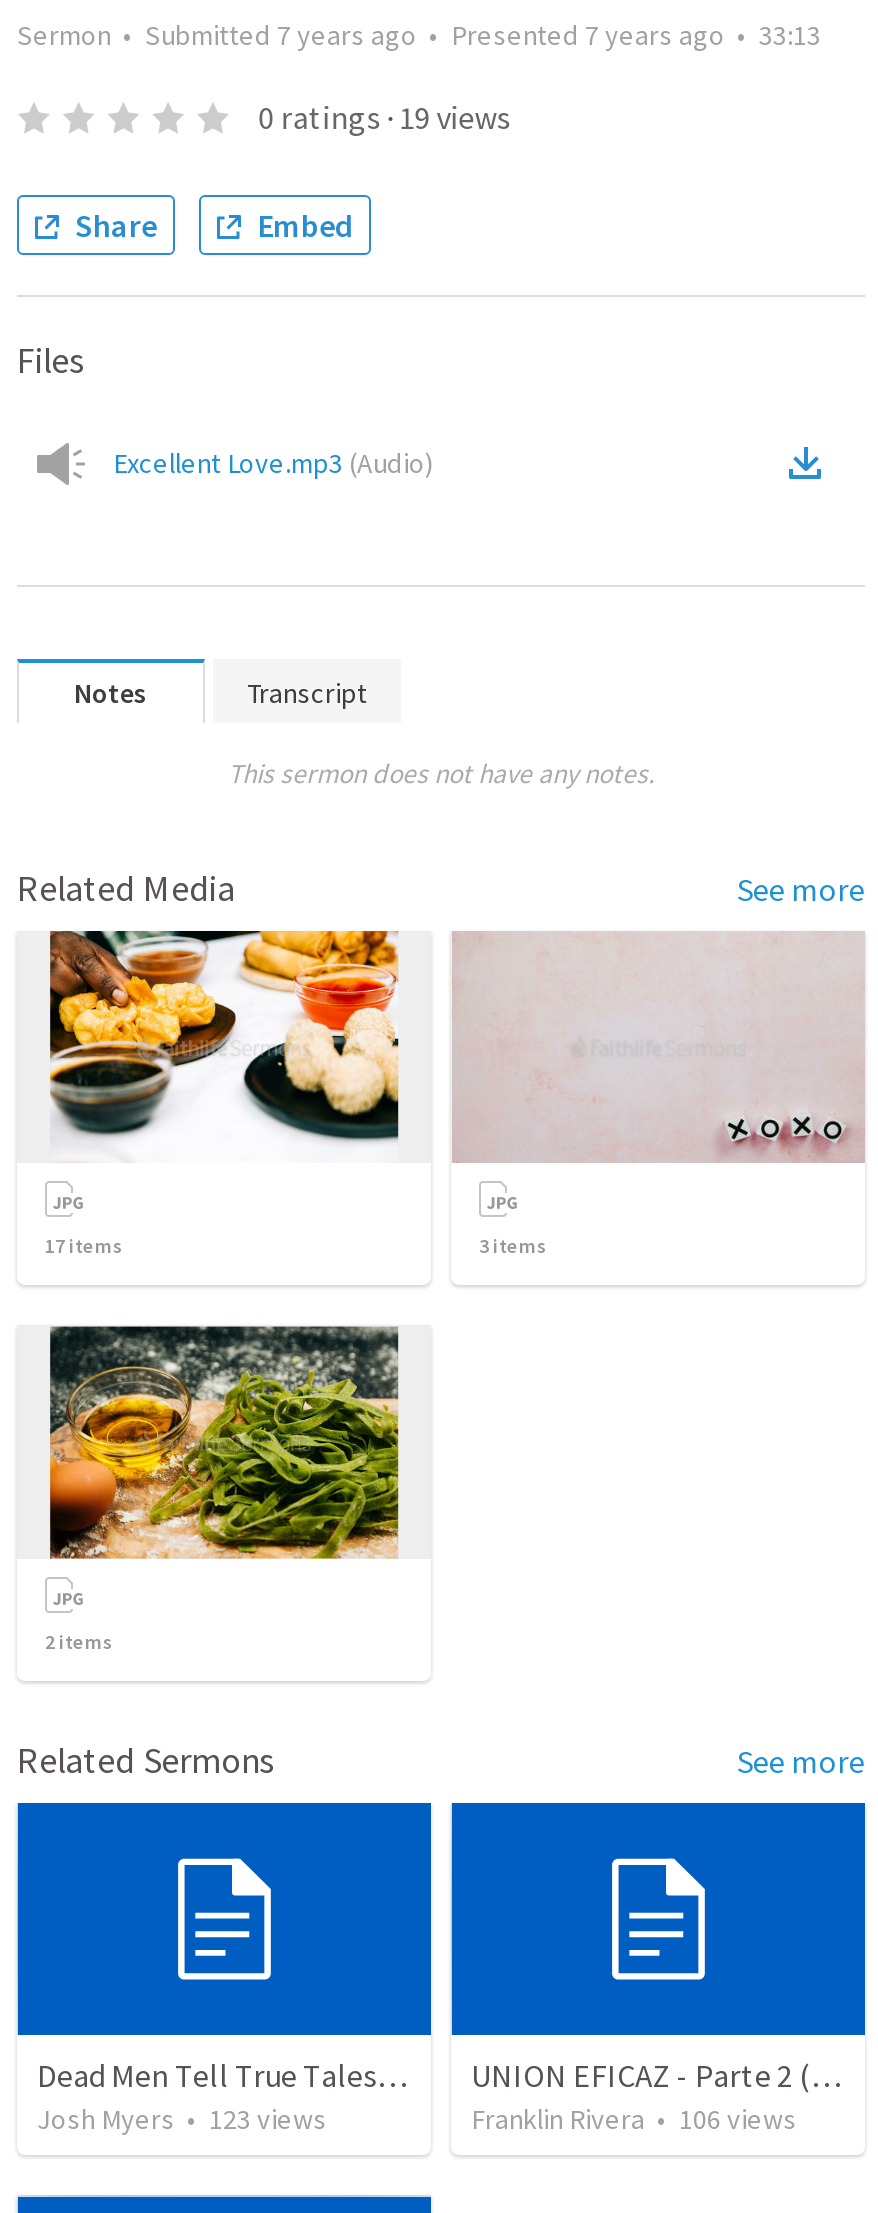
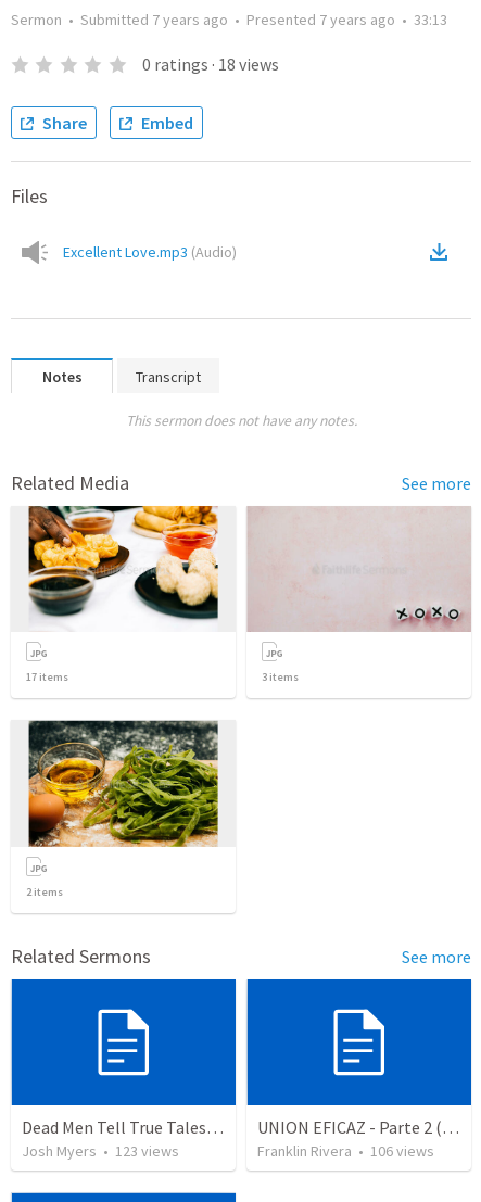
[258,97,510,137] 0 ratings · 19 views -> [142,53,279,75] 0 ratings · 18 views

